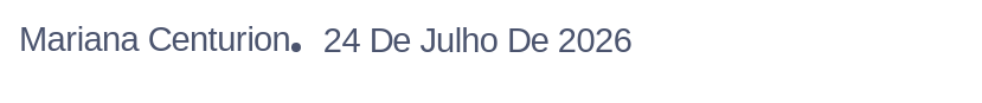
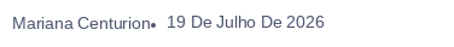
[19,21,632,60] Mariana Centurion 24 De Julho De 2026 -> [12,12,324,32] Mariana Centurion 19 De Julho De 2026

